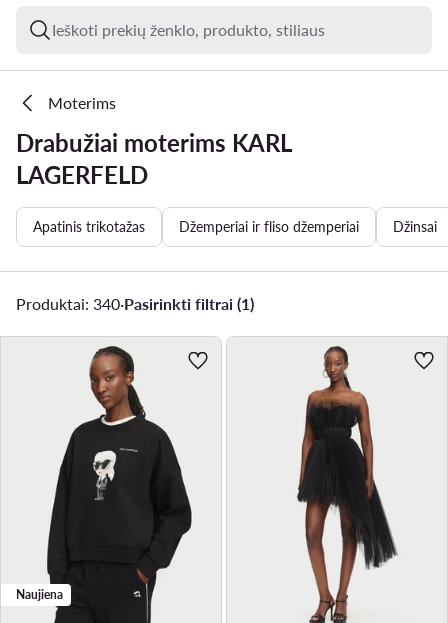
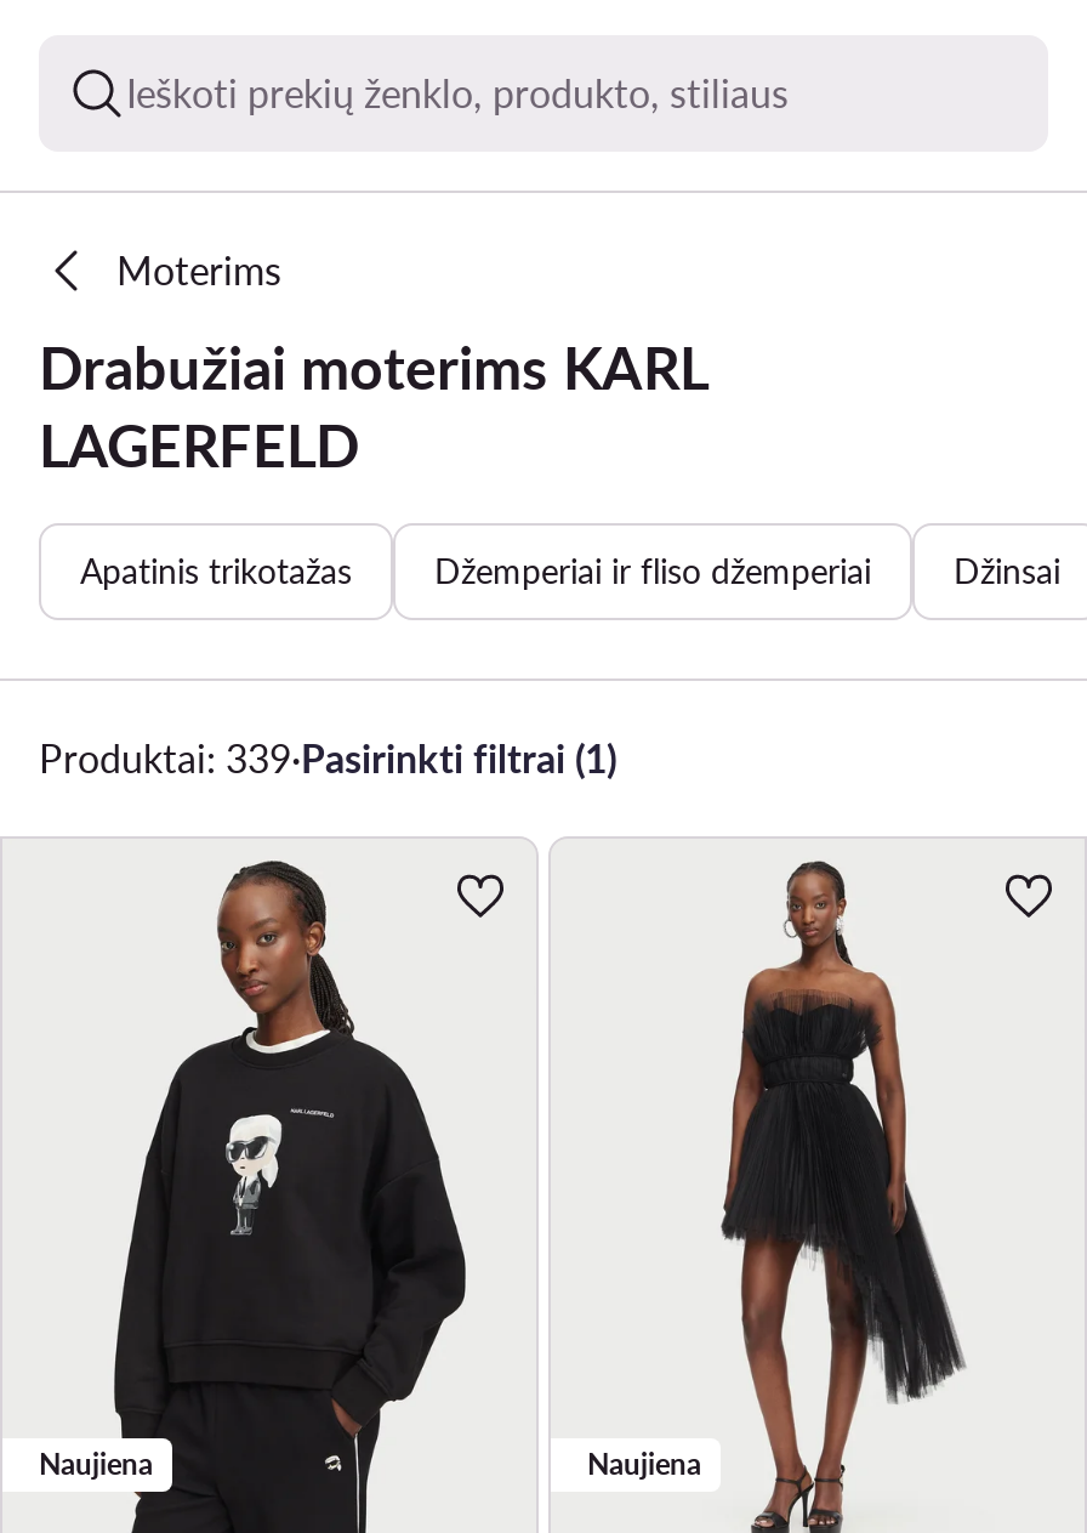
[16,294,254,313] Produktai: 340·Pasirinkti filtrai (1) -> [39,734,616,780] Produktai: 339·Pasirinkti filtrai (1)
none -> [587,1445,701,1481] Naujiena

